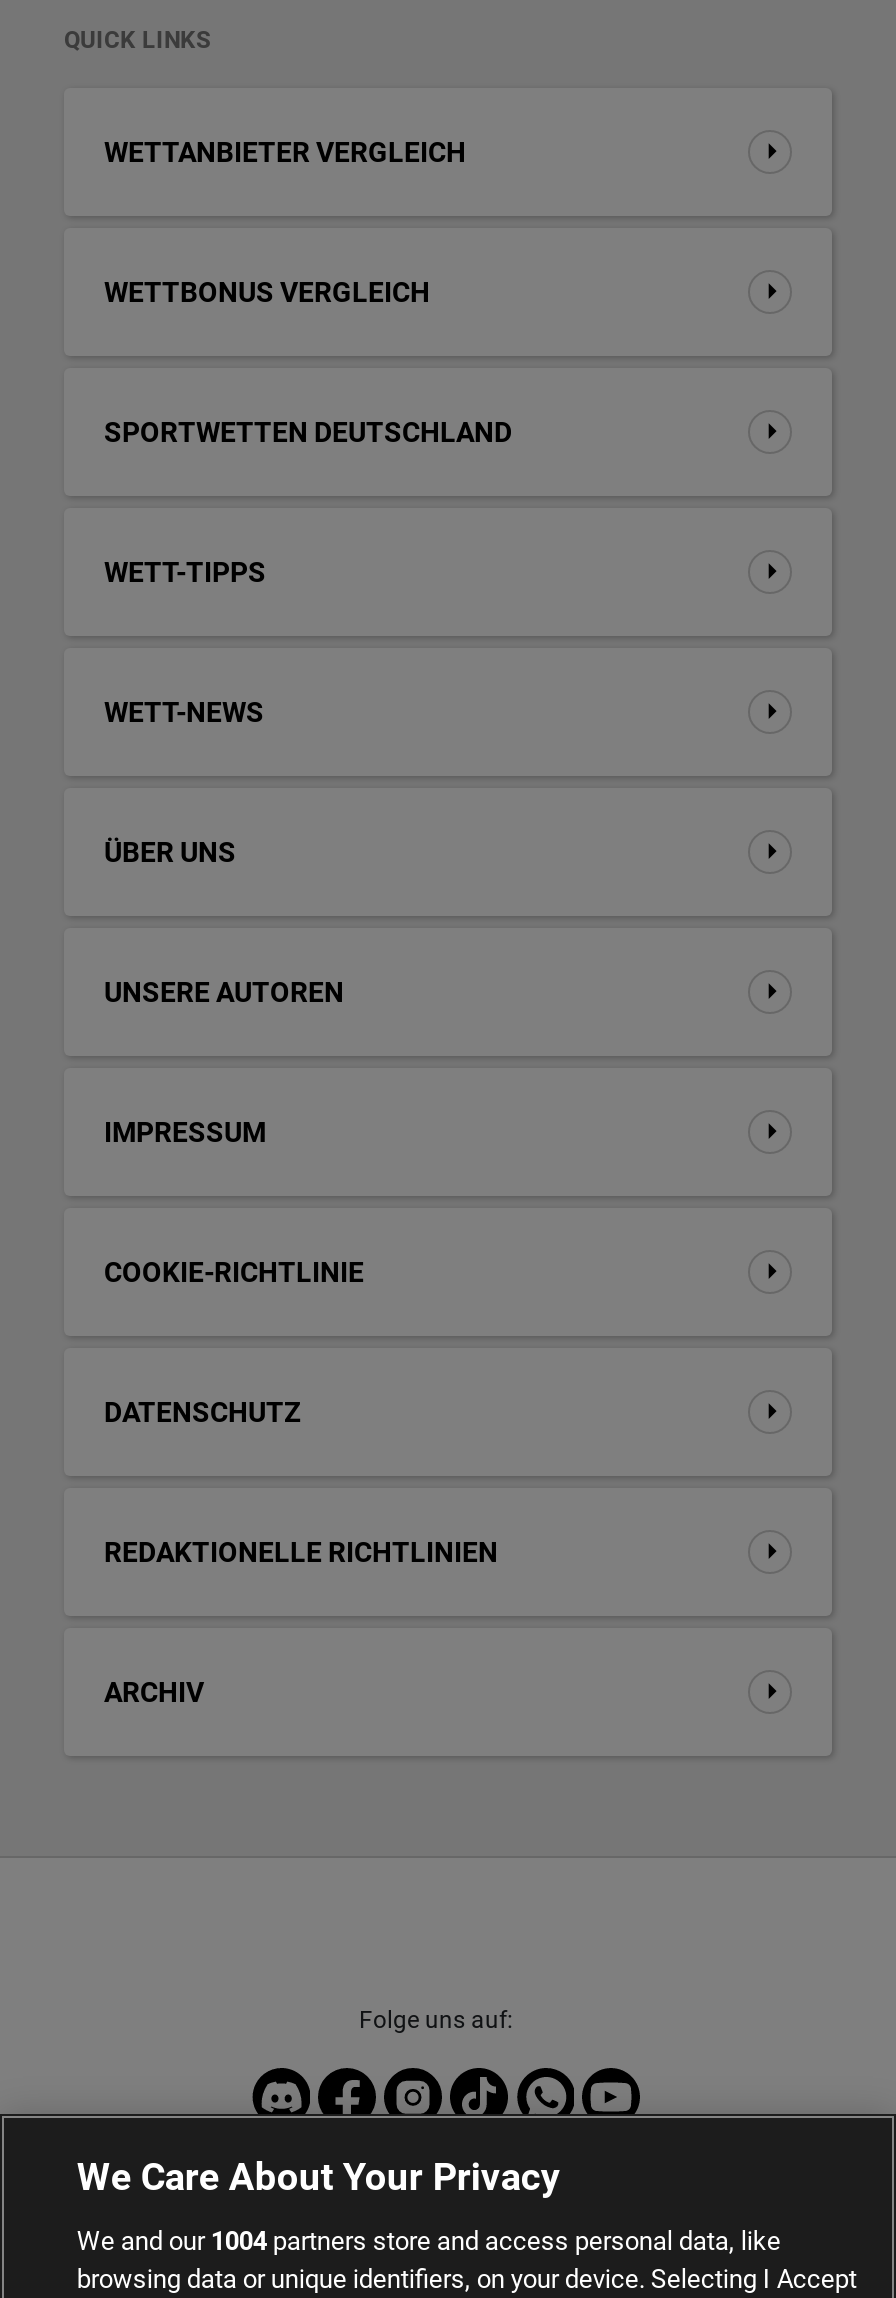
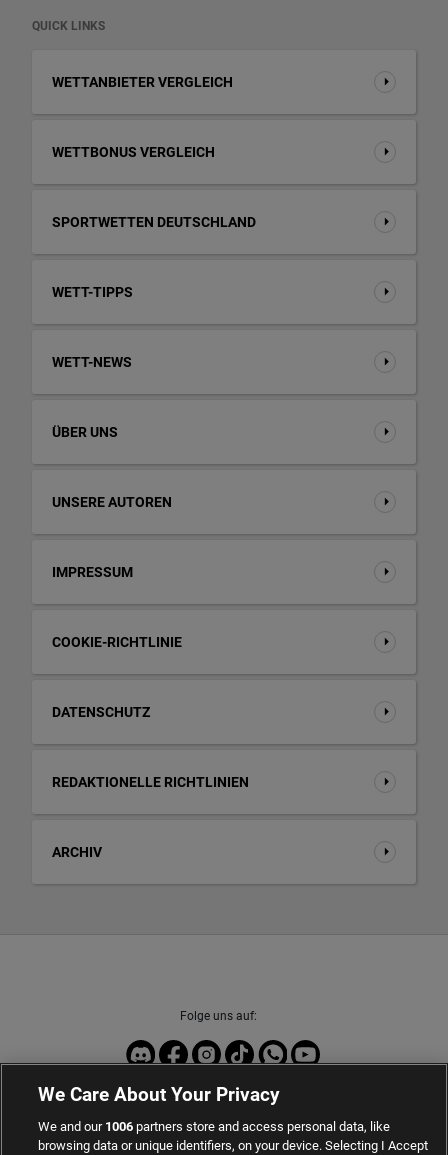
[77,2226,781,2256] We and our 1004 partners store and access personal data, like -> [38,1119,390,1134] We and our 1006 partners store and access personal data, like

